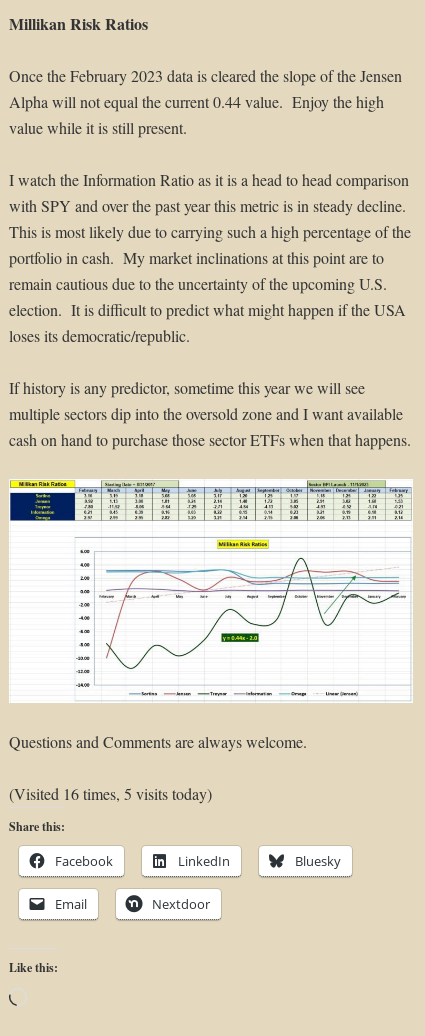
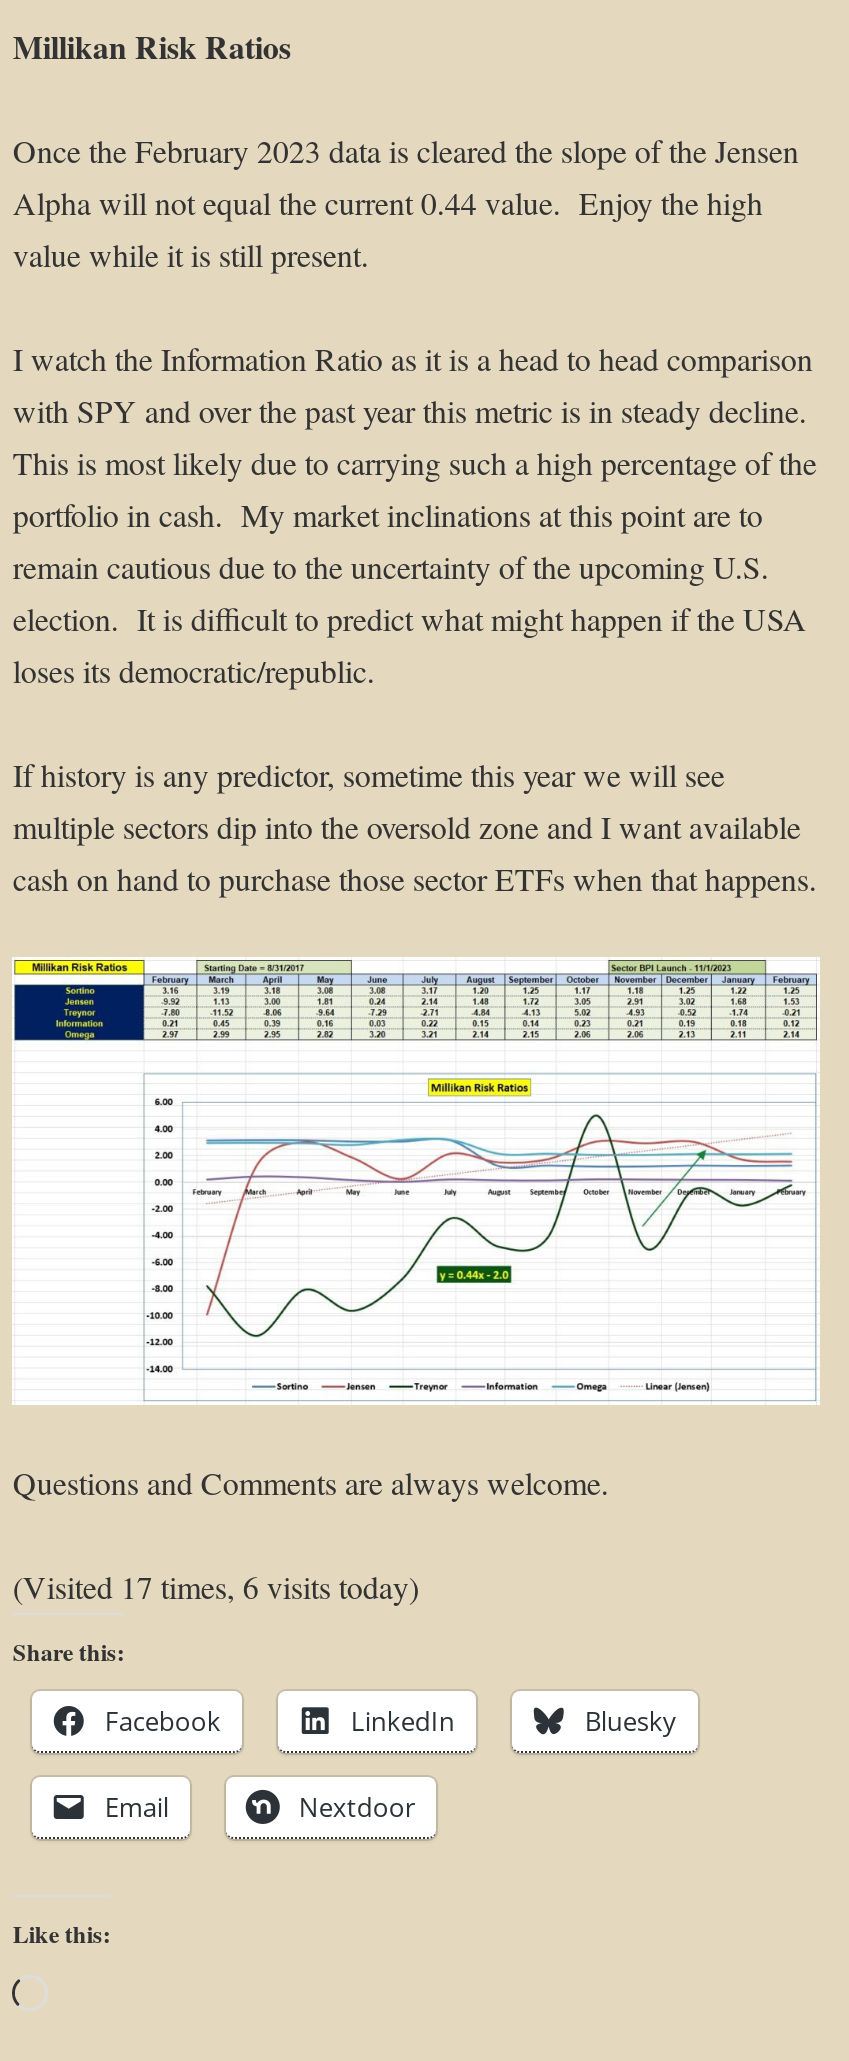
[9,783,212,804] (Visited 16 times, 5 visits today) -> [13,1565,419,1607] (Visited 17 times, 6 visits today)

